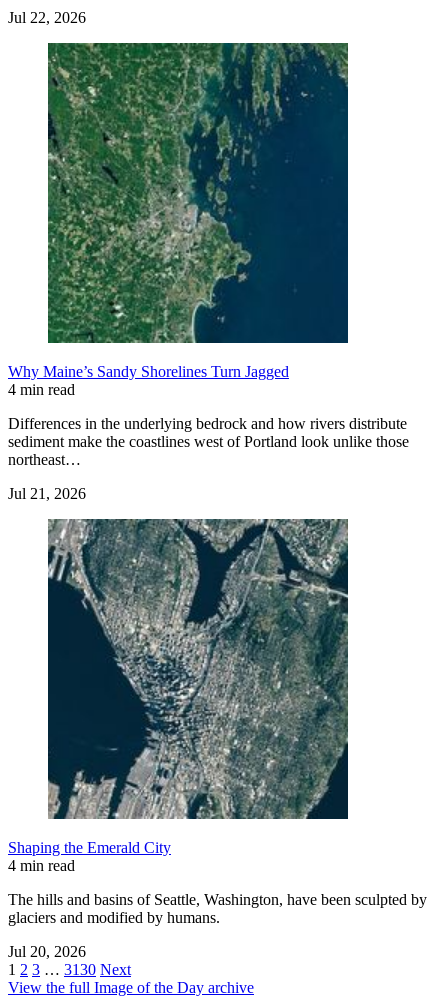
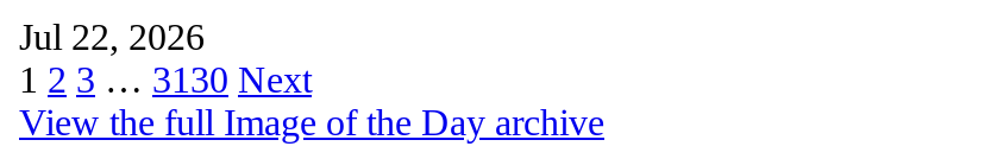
[8,42,409,502] [image] | Why Maine’s Sandy Shorelines Turn Jagged | 4 min read | Differences in the underlying bedrock and how rivers distribute | sediment make the coastlines west of Portland look unlike those | northeast… | Jul 21, 2026 -> none
[8,518,427,960] [image] | Shaping the Emerald City | 4 min read | The hills and basins of Seattle, Washington, have been sculpted by | glaciers and modified by humans. | Jul 20, 2026 -> none

